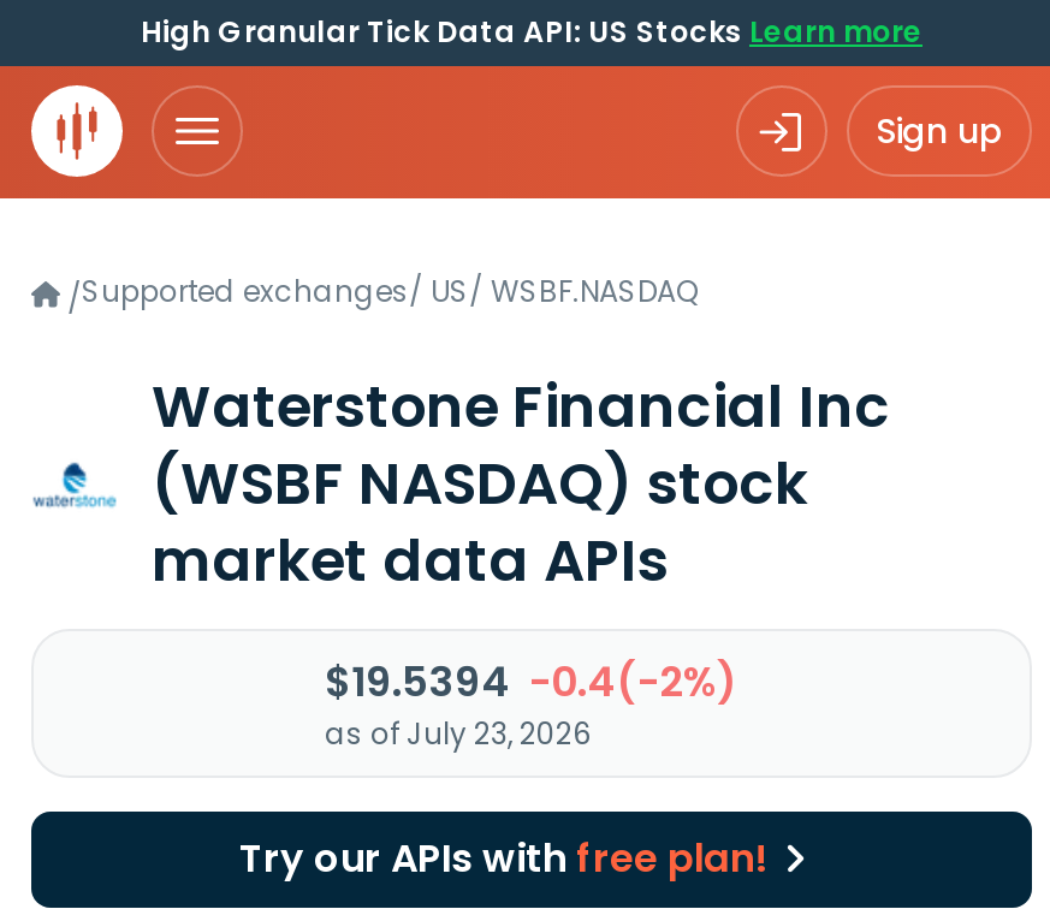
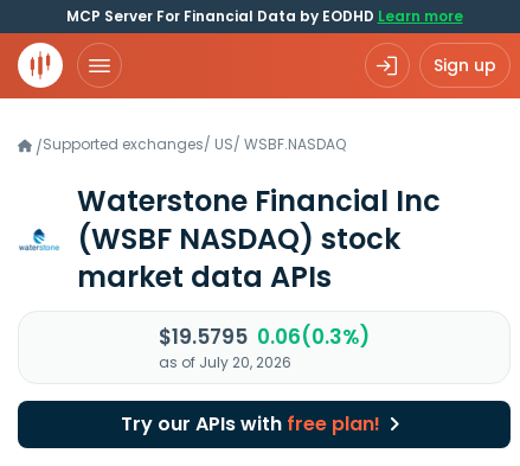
[141,11,923,52] High Granular Tick Data API: US Stocks Learn more -> [66,6,463,26] MCP Server For Financial Data by EODHD Learn more
[325,653,738,711] $19.5394 -0.4(-2%) -> [159,323,370,351] $19.5795 0.06(0.3%)
[325,713,592,754] as of July 23, 2026 -> [159,352,291,372] as of July 20, 2026

